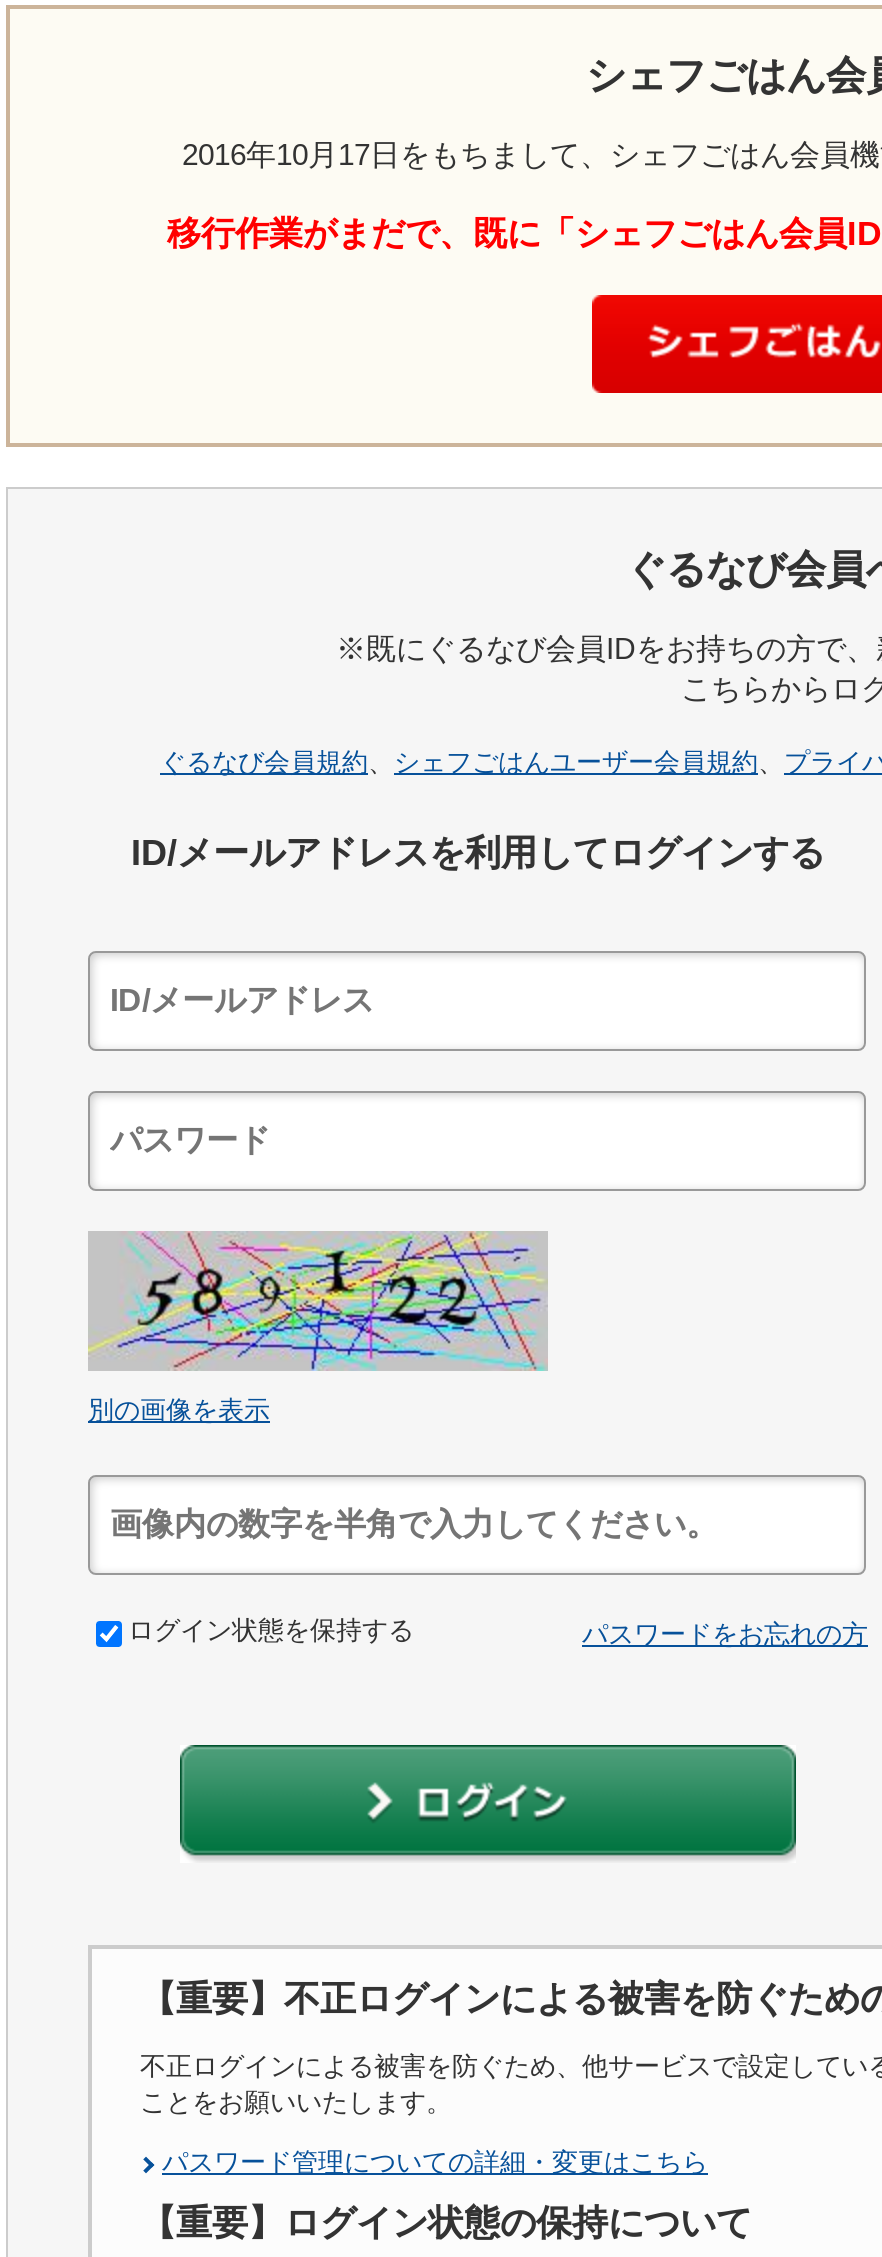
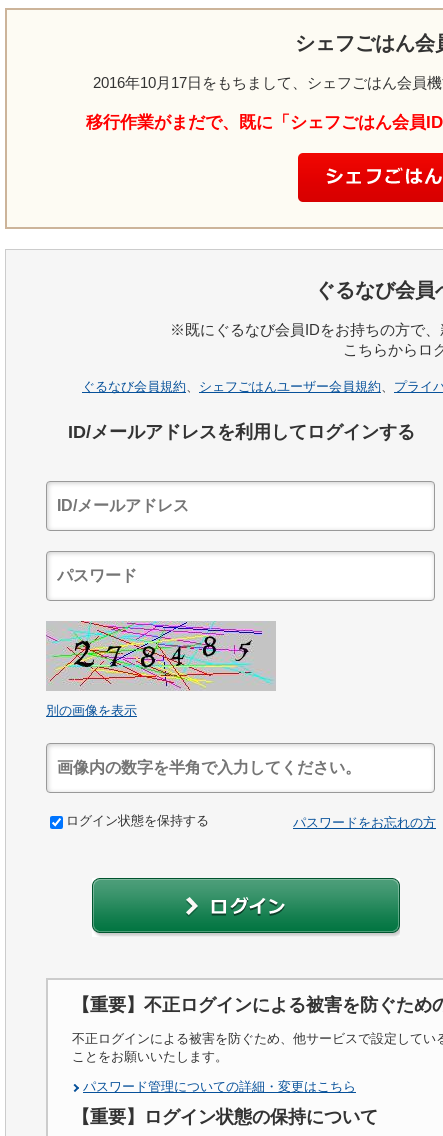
[90,1231,544,1371] [image] -> [47,621,272,691] [image]

